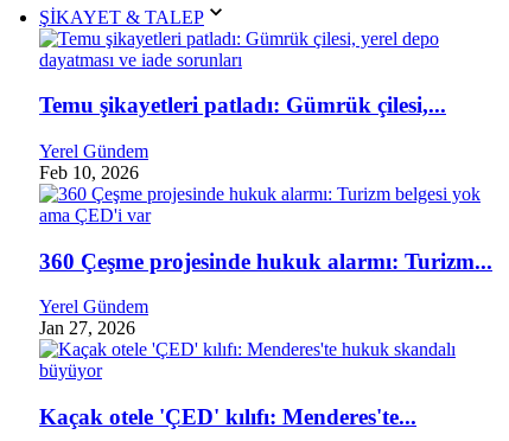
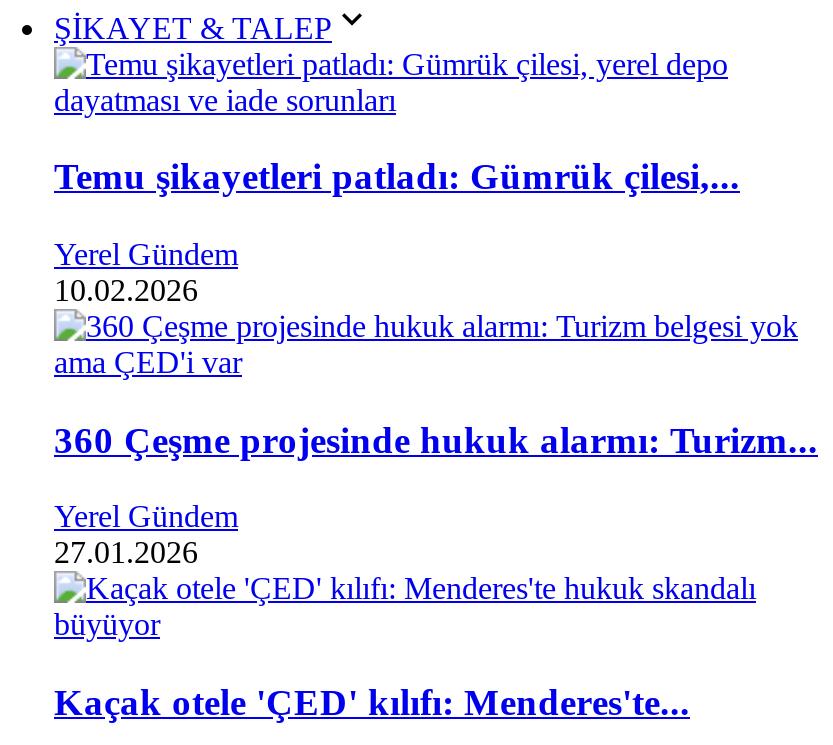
[39,162,139,182] Feb 10, 2026 -> [54,273,198,307] 10.02.2026
[39,318,135,338] Jan 27, 2026 -> [54,536,198,570] 27.01.2026

